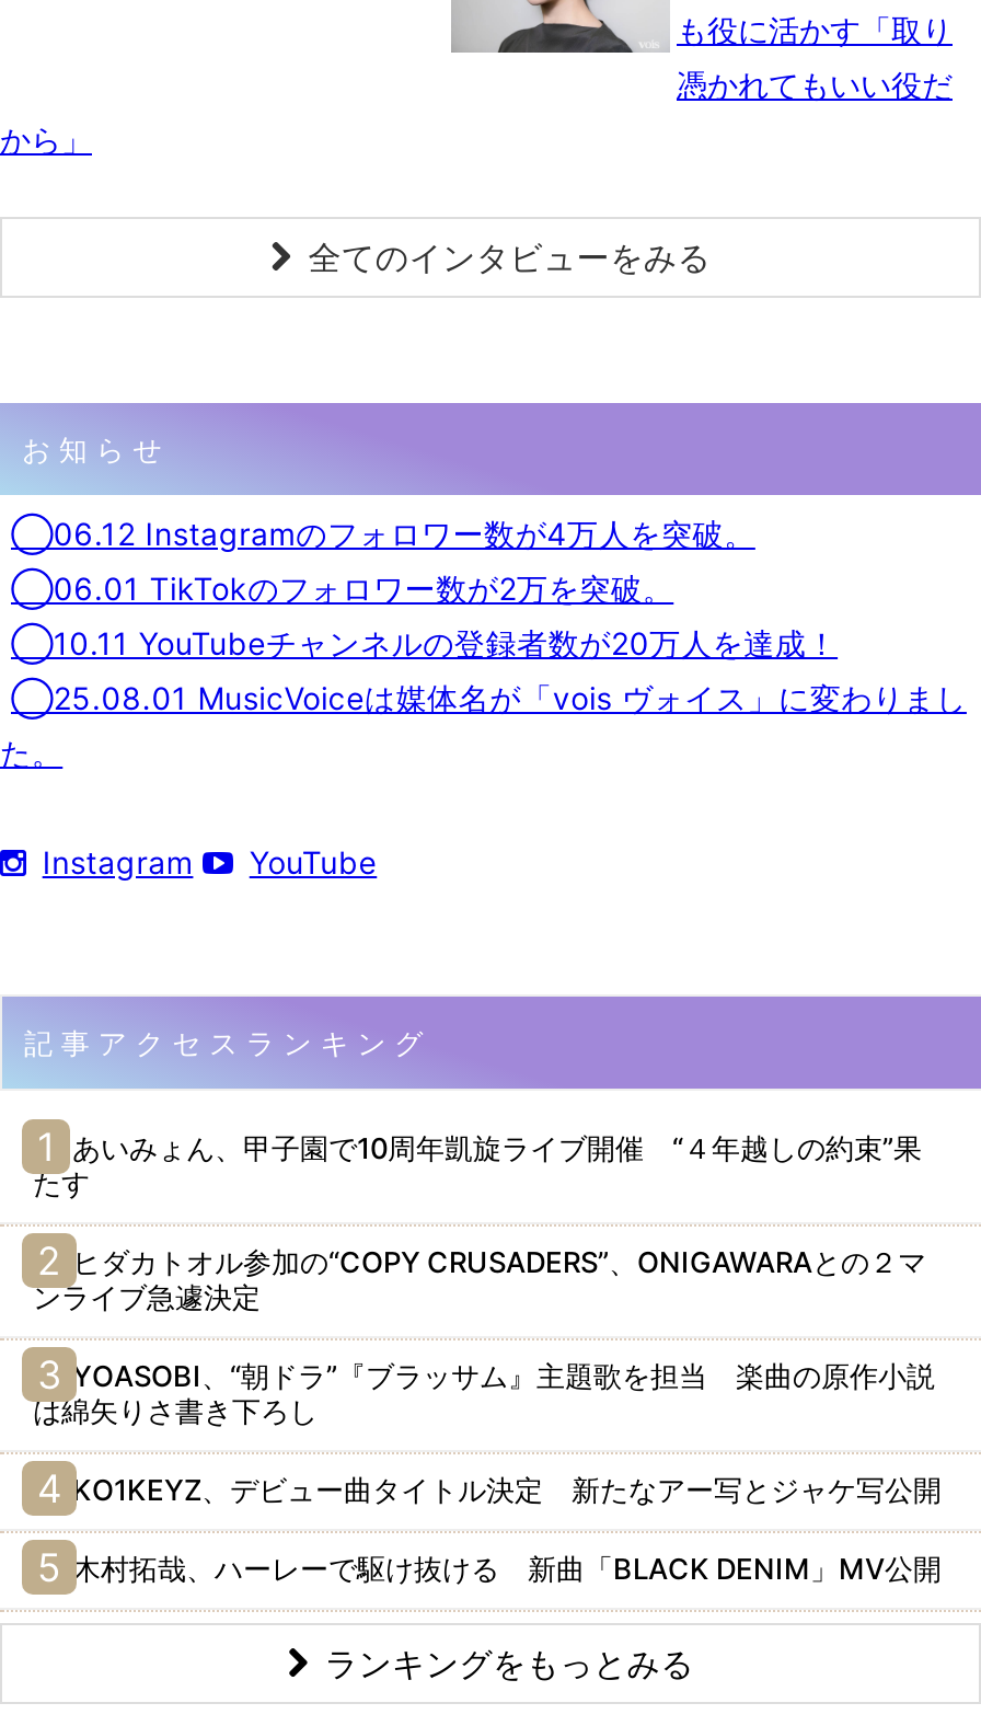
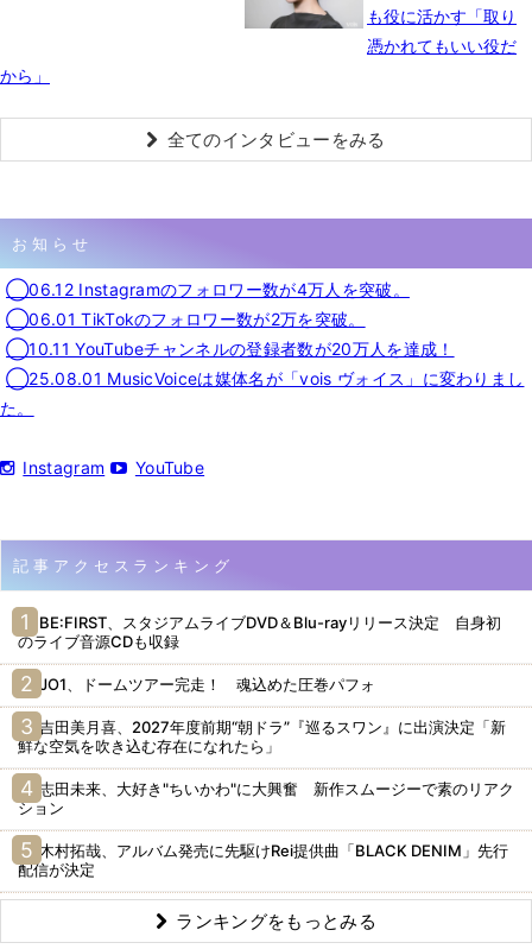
[33,1131,922,1201] あいみょん、甲子園で10周年凱旋ライブ開催 “４年越しの約束”果 | たす -> [18,613,501,651] BE:FIRST、スタジアムライブDVD＆Blu-rayリリース決定 自身初 | のライブ音源CDも収録
[33,1245,926,1315] ヒダカトオル参加の“COPY CRUSADERS”、ONIGAWARAとの２マ | ンライブ急遽決定 -> [18,675,375,694] JO1、ドームツアー完走！ 魂込めた圧巻パフォ
[33,1358,935,1429] YOASOBI、“朝ドラ”『ブラッサム』主題歌を担当 楽曲の原作小説 | は綿矢りさ書き下ろし -> [18,718,506,756] 吉田美月喜、2027年度前期“朝ドラ”『巡るスワン』に出演決定「新 | 鮮な空気を吹き込む存在になれたら」
[33,1472,942,1507] KO1KEYZ、デビュー曲タイトル決定 新たなアー写とジャケ写公開 -> [18,779,514,817] 志田未来、大好き"ちいかわ"に大興奮 新作スムージーで素のリアク | ション
[33,1551,942,1586] 木村拓哉、ハーレーで駆け抜ける 新曲「BLACK DENIM」MV公開 -> [18,841,508,879] 木村拓哉、アルバム発売に先駆けRei提供曲「BLACK DENIM」先行 | 配信が決定

